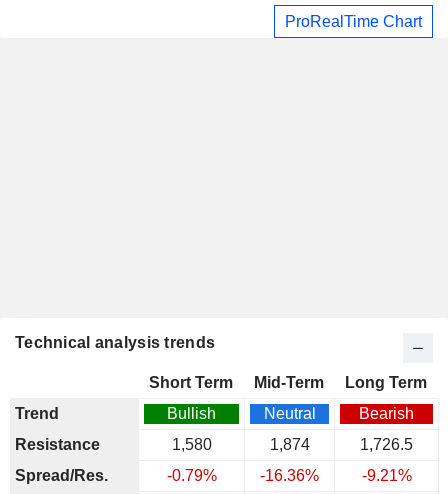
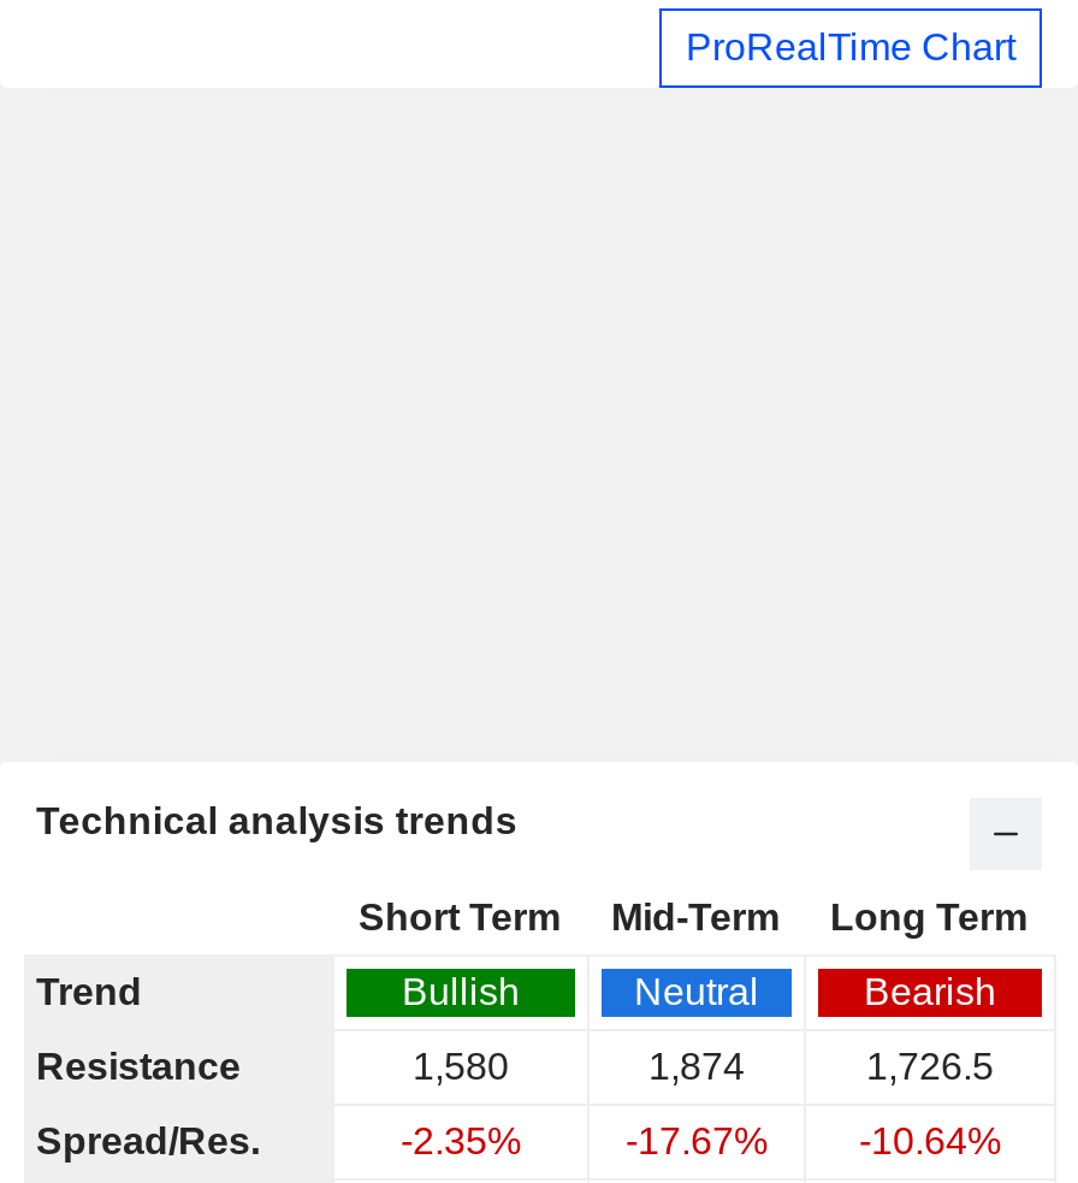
[166,467,216,484] -0.79% -> [401,1120,521,1161] -2.35%
[260,467,319,484] -16.36% -> [626,1120,768,1161] -17.67%
[361,467,411,484] -9.21% -> [859,1120,1001,1161] -10.64%

